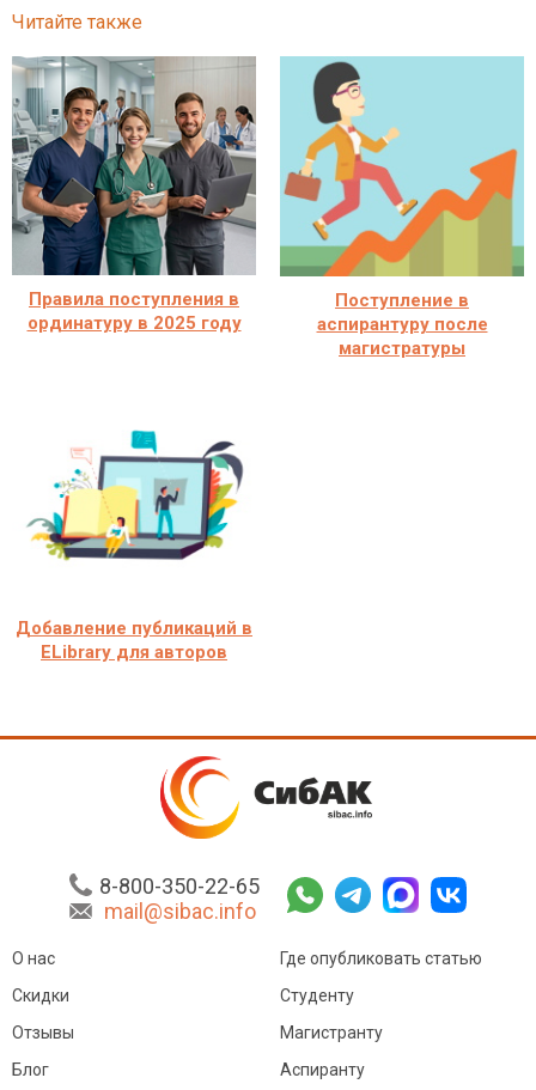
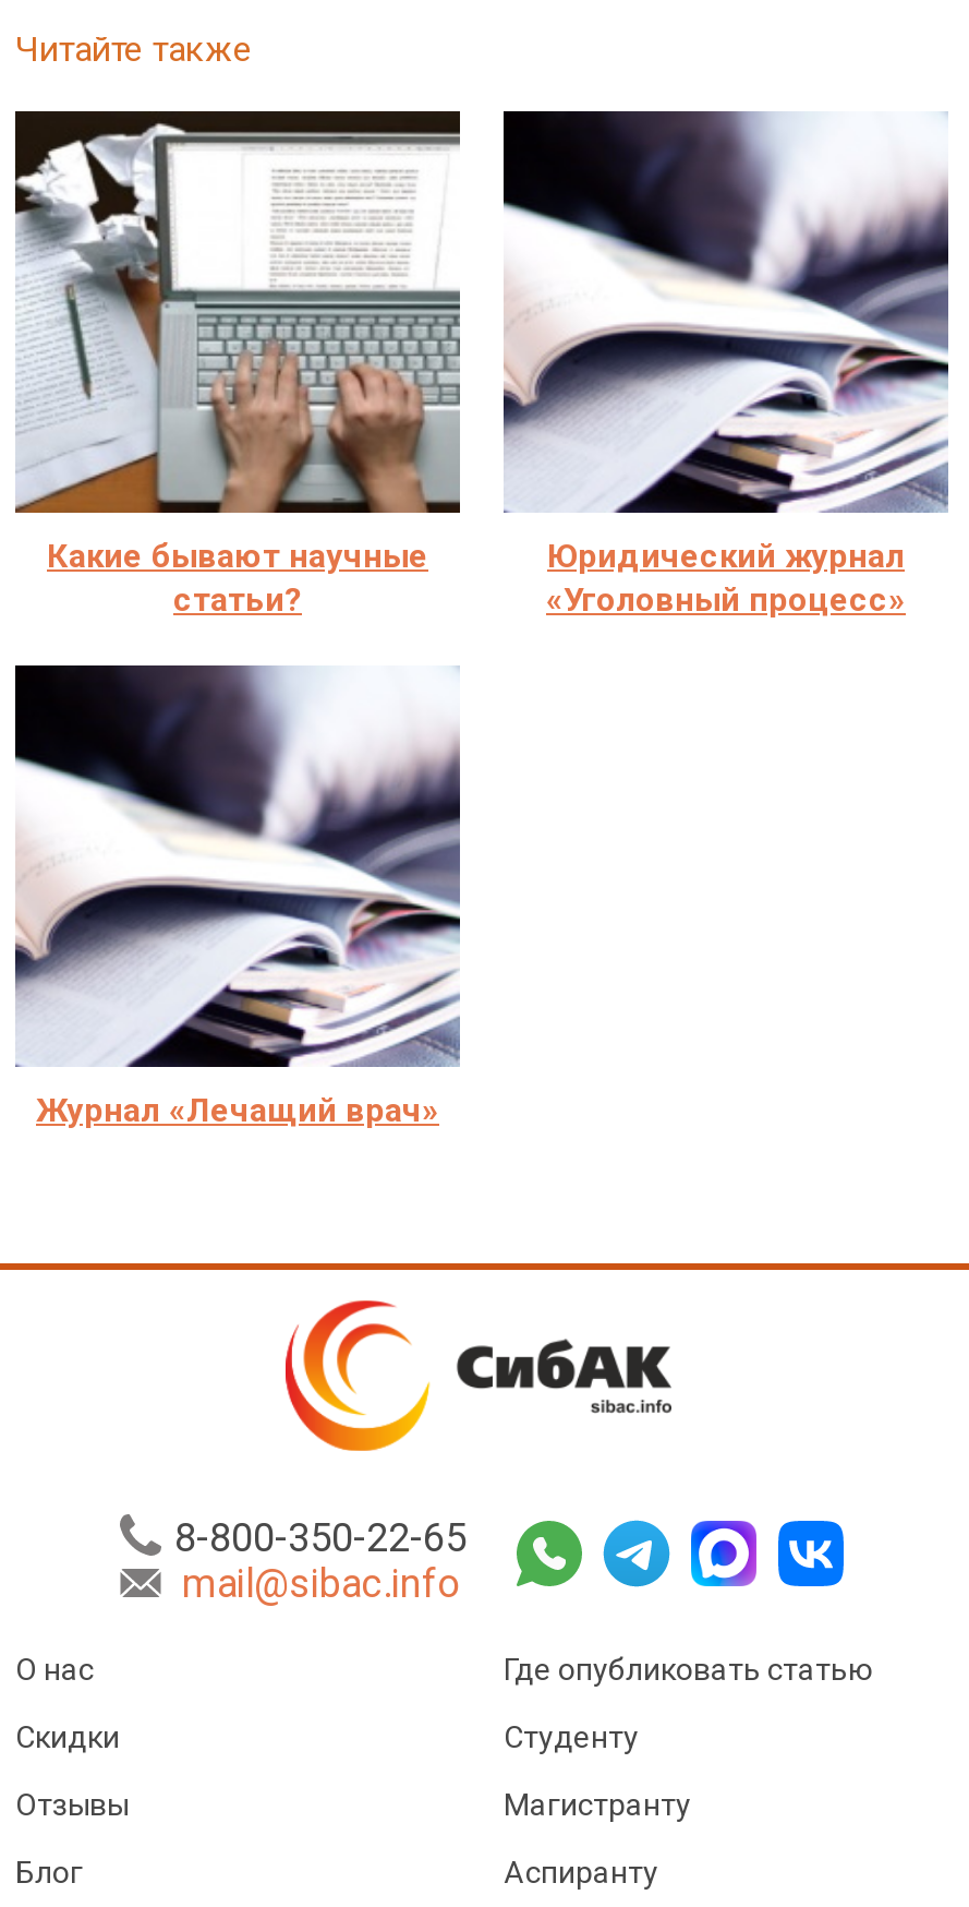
[11,55,257,276] [image] -> [15,109,460,430] [image]
[279,56,524,359] [image] | Поступление в | аспирантуру после | магистратуры -> [501,109,950,619] [image] | Юридический журнал | «Уголовный процесс»
[27,288,241,334] Правила поступления в | ординатуру в 2025 году -> [47,537,428,619] Какие бывают научные | статьи?
[12,408,256,663] [image] | Добавление публикаций в | ELibrary для авторов -> [13,663,462,1130] [image] | Журнал «Лечащий врач»

